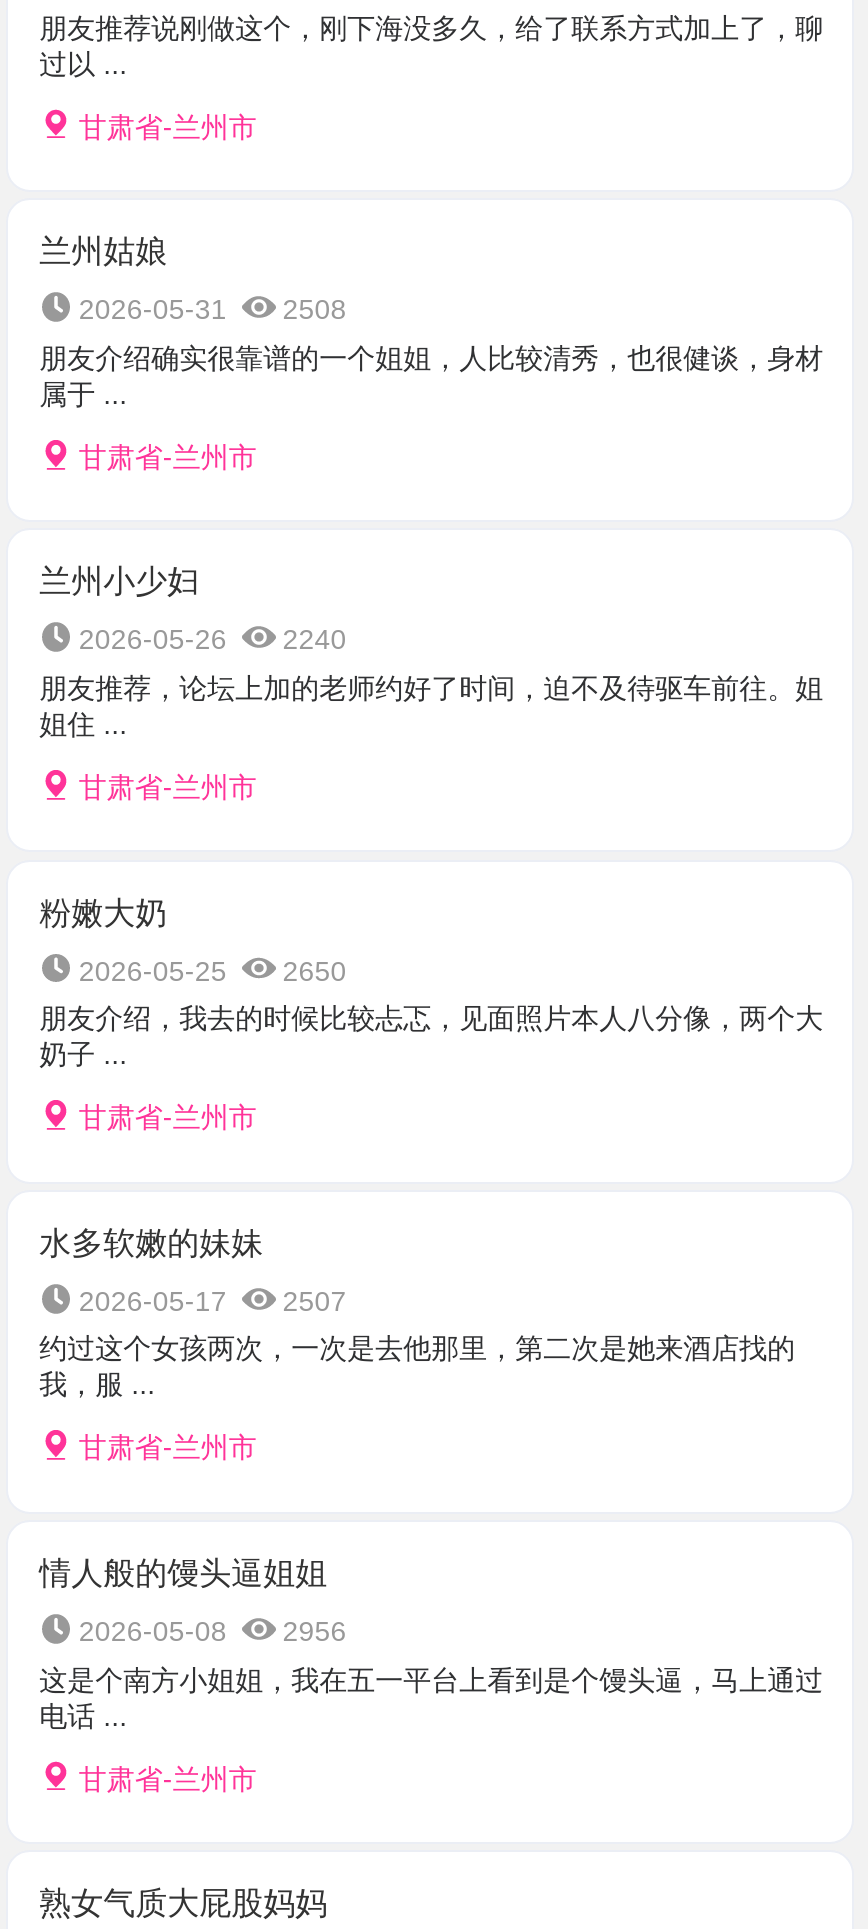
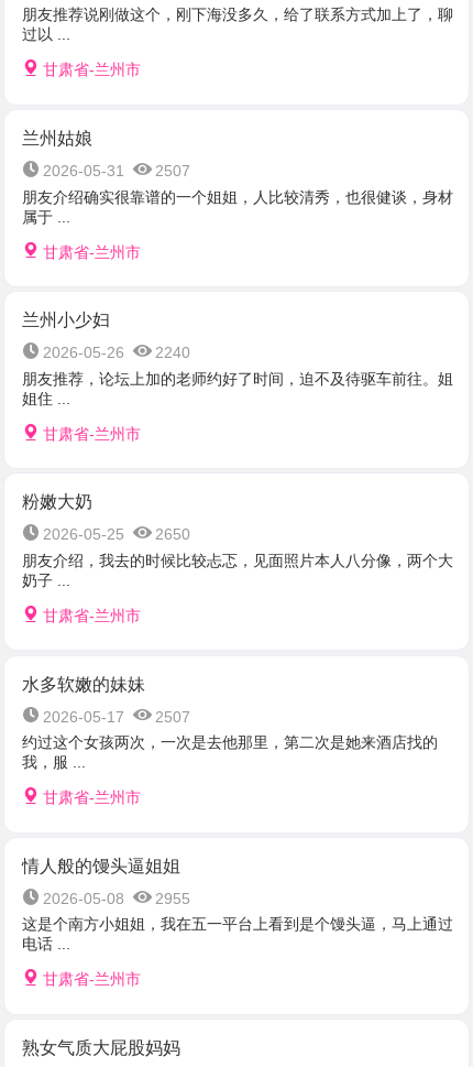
[79,293,346,325] 2026-05-31 2508 -> [43,162,191,179] 2026-05-31 2507
[79,1615,346,1647] 2026-05-08 2956 -> [43,889,191,907] 2026-05-08 2955

